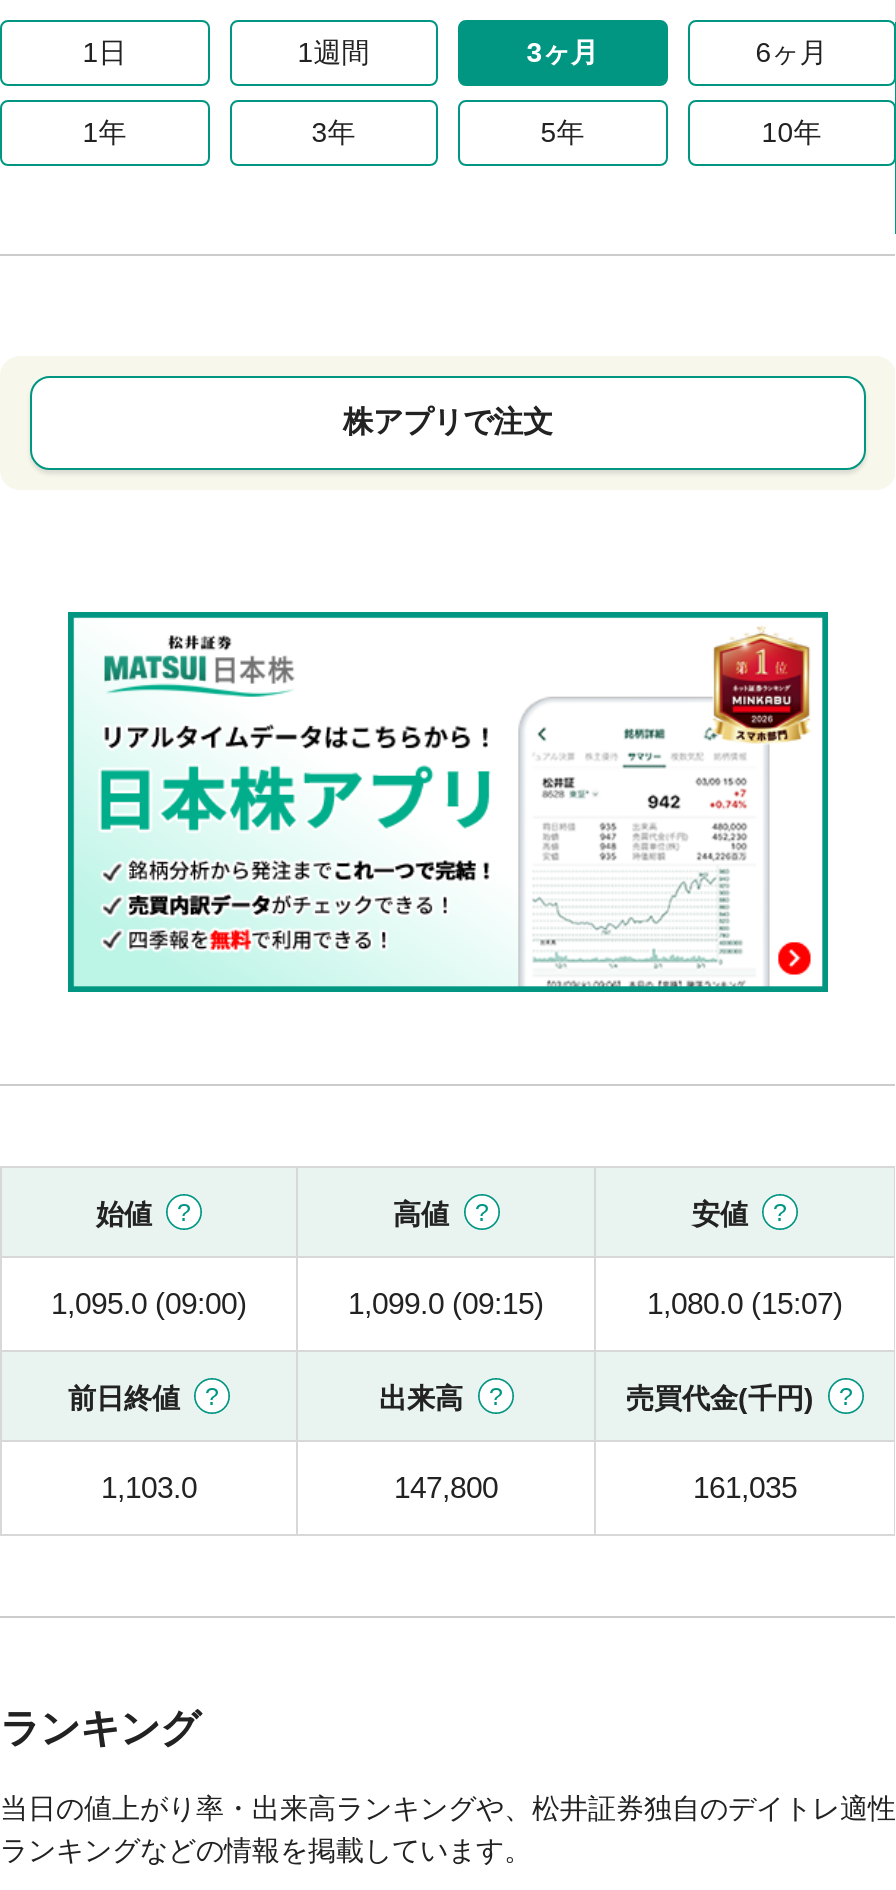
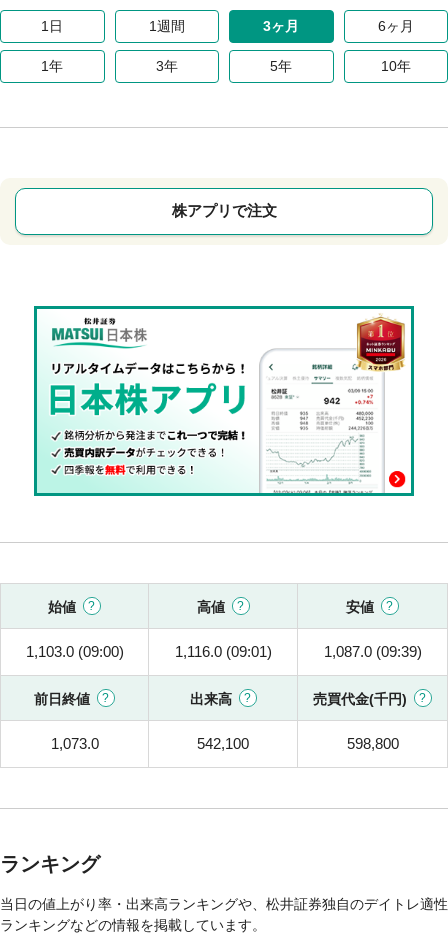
[51,1287,247,1321] 1,095.0 (09:00) -> [25,643,123,660] 1,103.0 (09:00)
[348,1287,544,1321] 1,099.0 (09:15) -> [174,643,271,660] 1,116.0 (09:01)
[647,1287,843,1321] 1,080.0 (15:07) -> [323,643,421,660] 1,087.0 (09:39)
[101,1471,197,1505] 1,103.0 -> [50,735,98,752] 1,073.0
[394,1471,498,1505] 147,800 -> [197,735,249,752] 542,100
[693,1471,797,1505] 161,035 -> [346,735,398,752] 598,800

